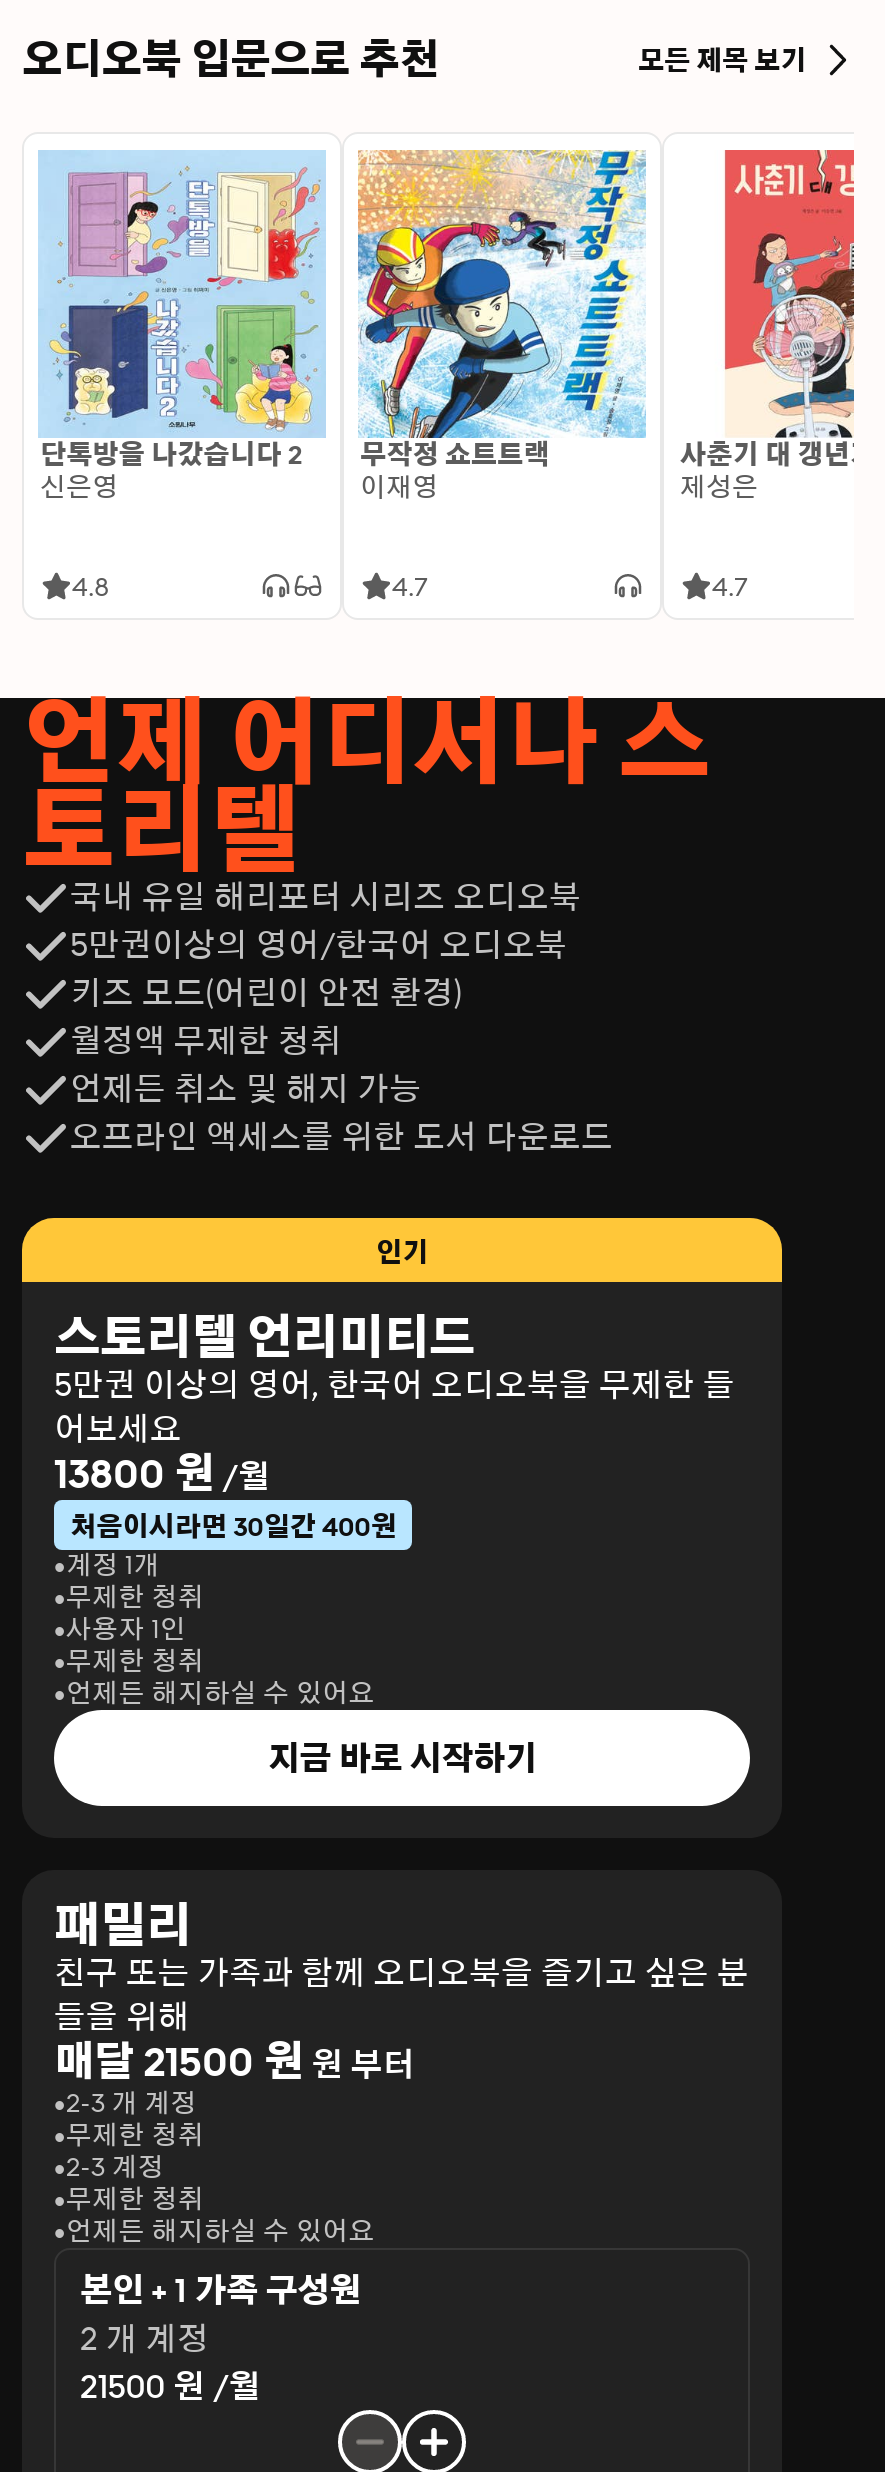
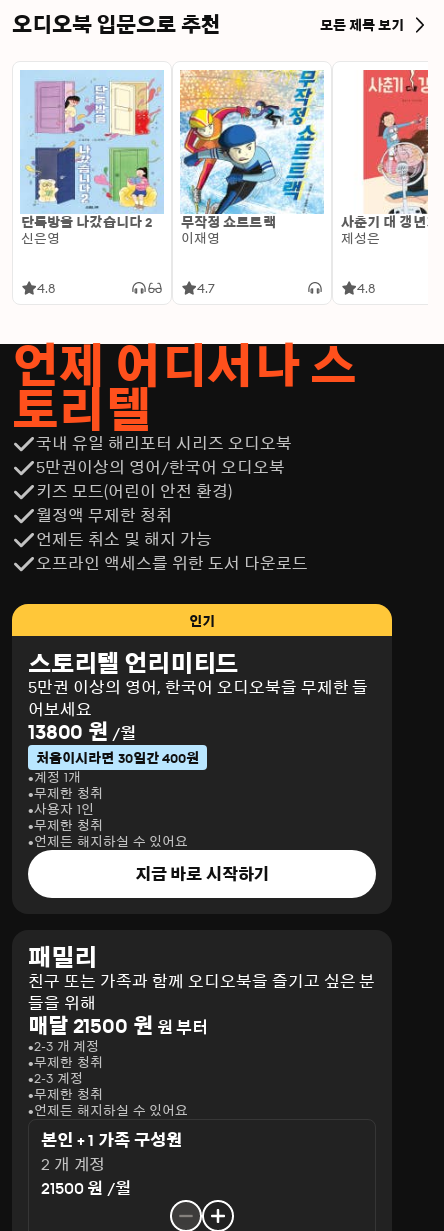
[712,570,748,602] 4.7 -> [357,280,375,296] 4.8

